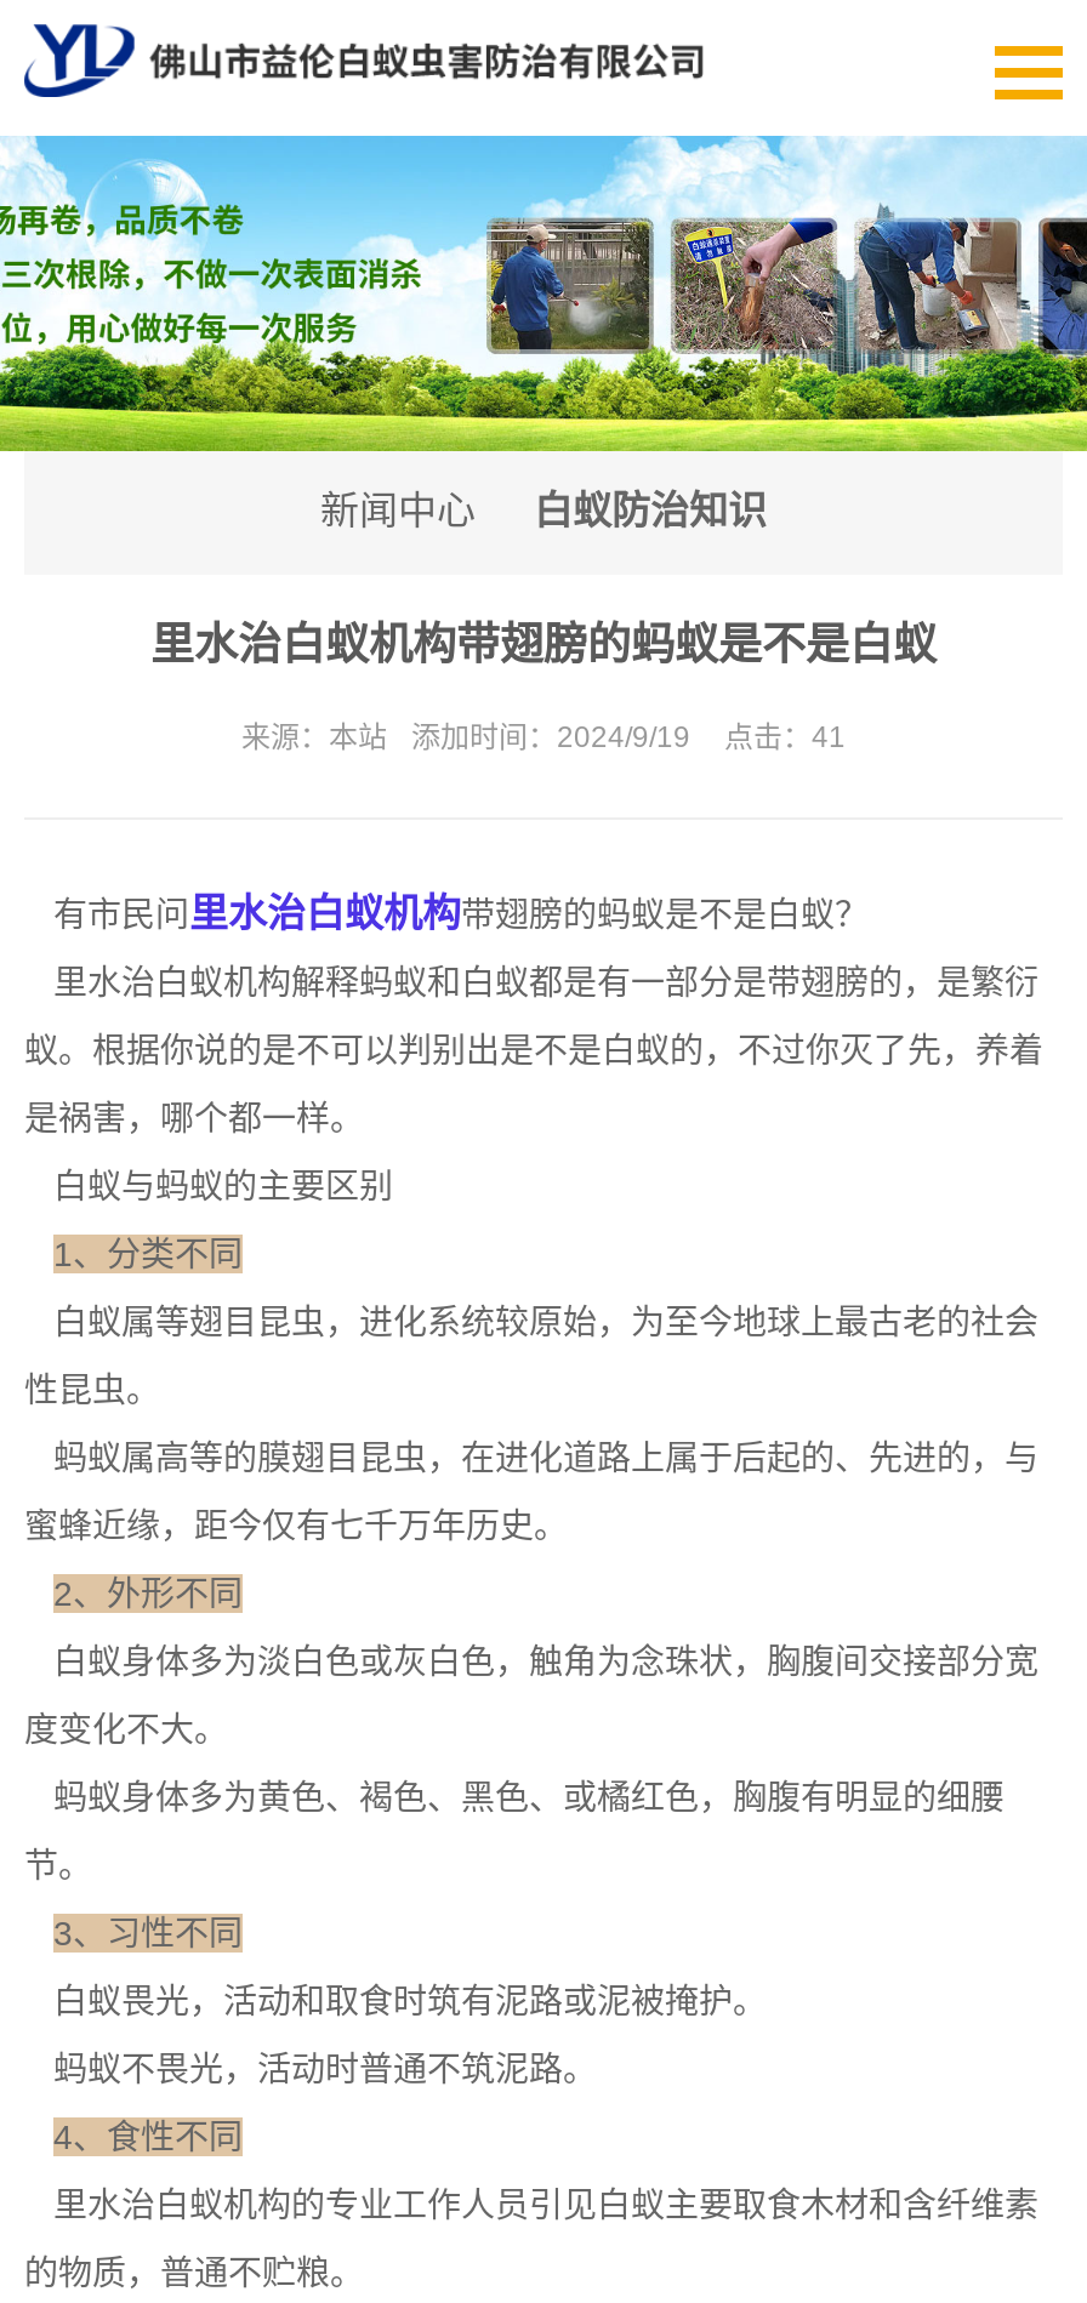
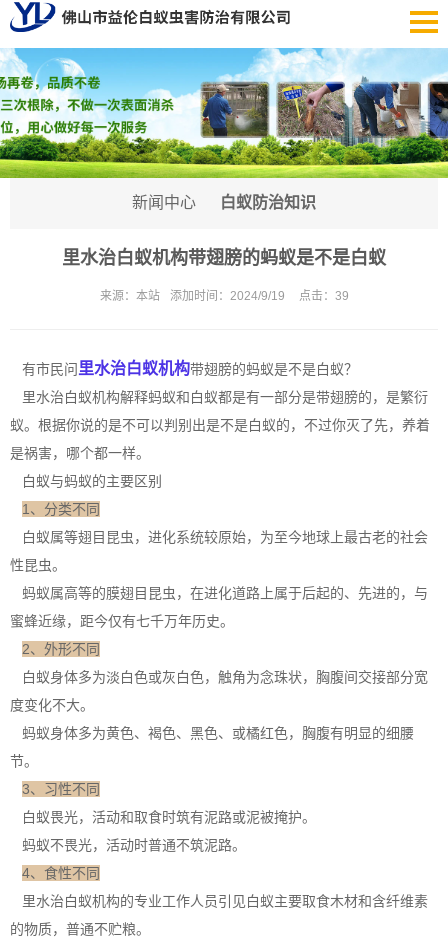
[241,720,846,754] 来源：本站 添加时间：2024/9/19 点击：41 -> [99,289,348,303] 来源：本站 添加时间：2024/9/19 点击：39

